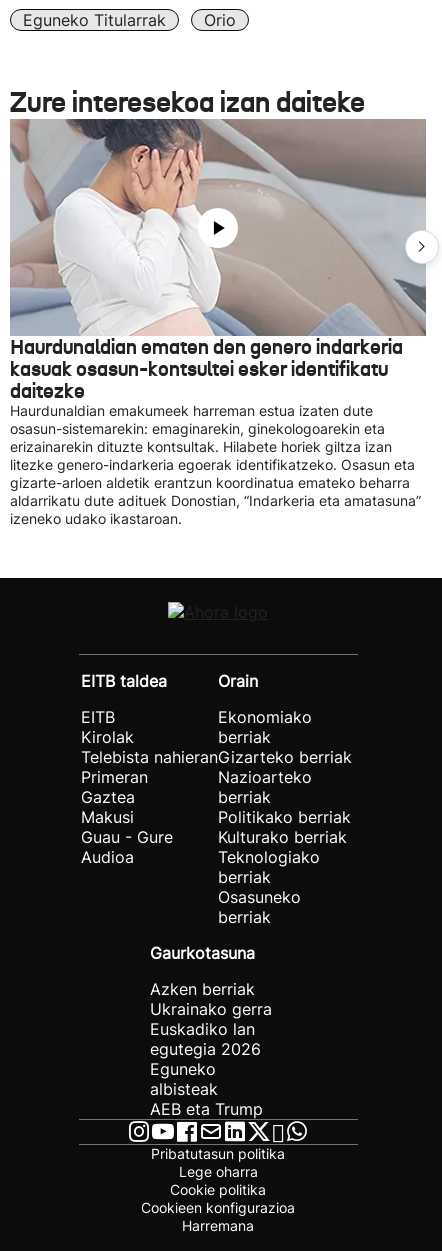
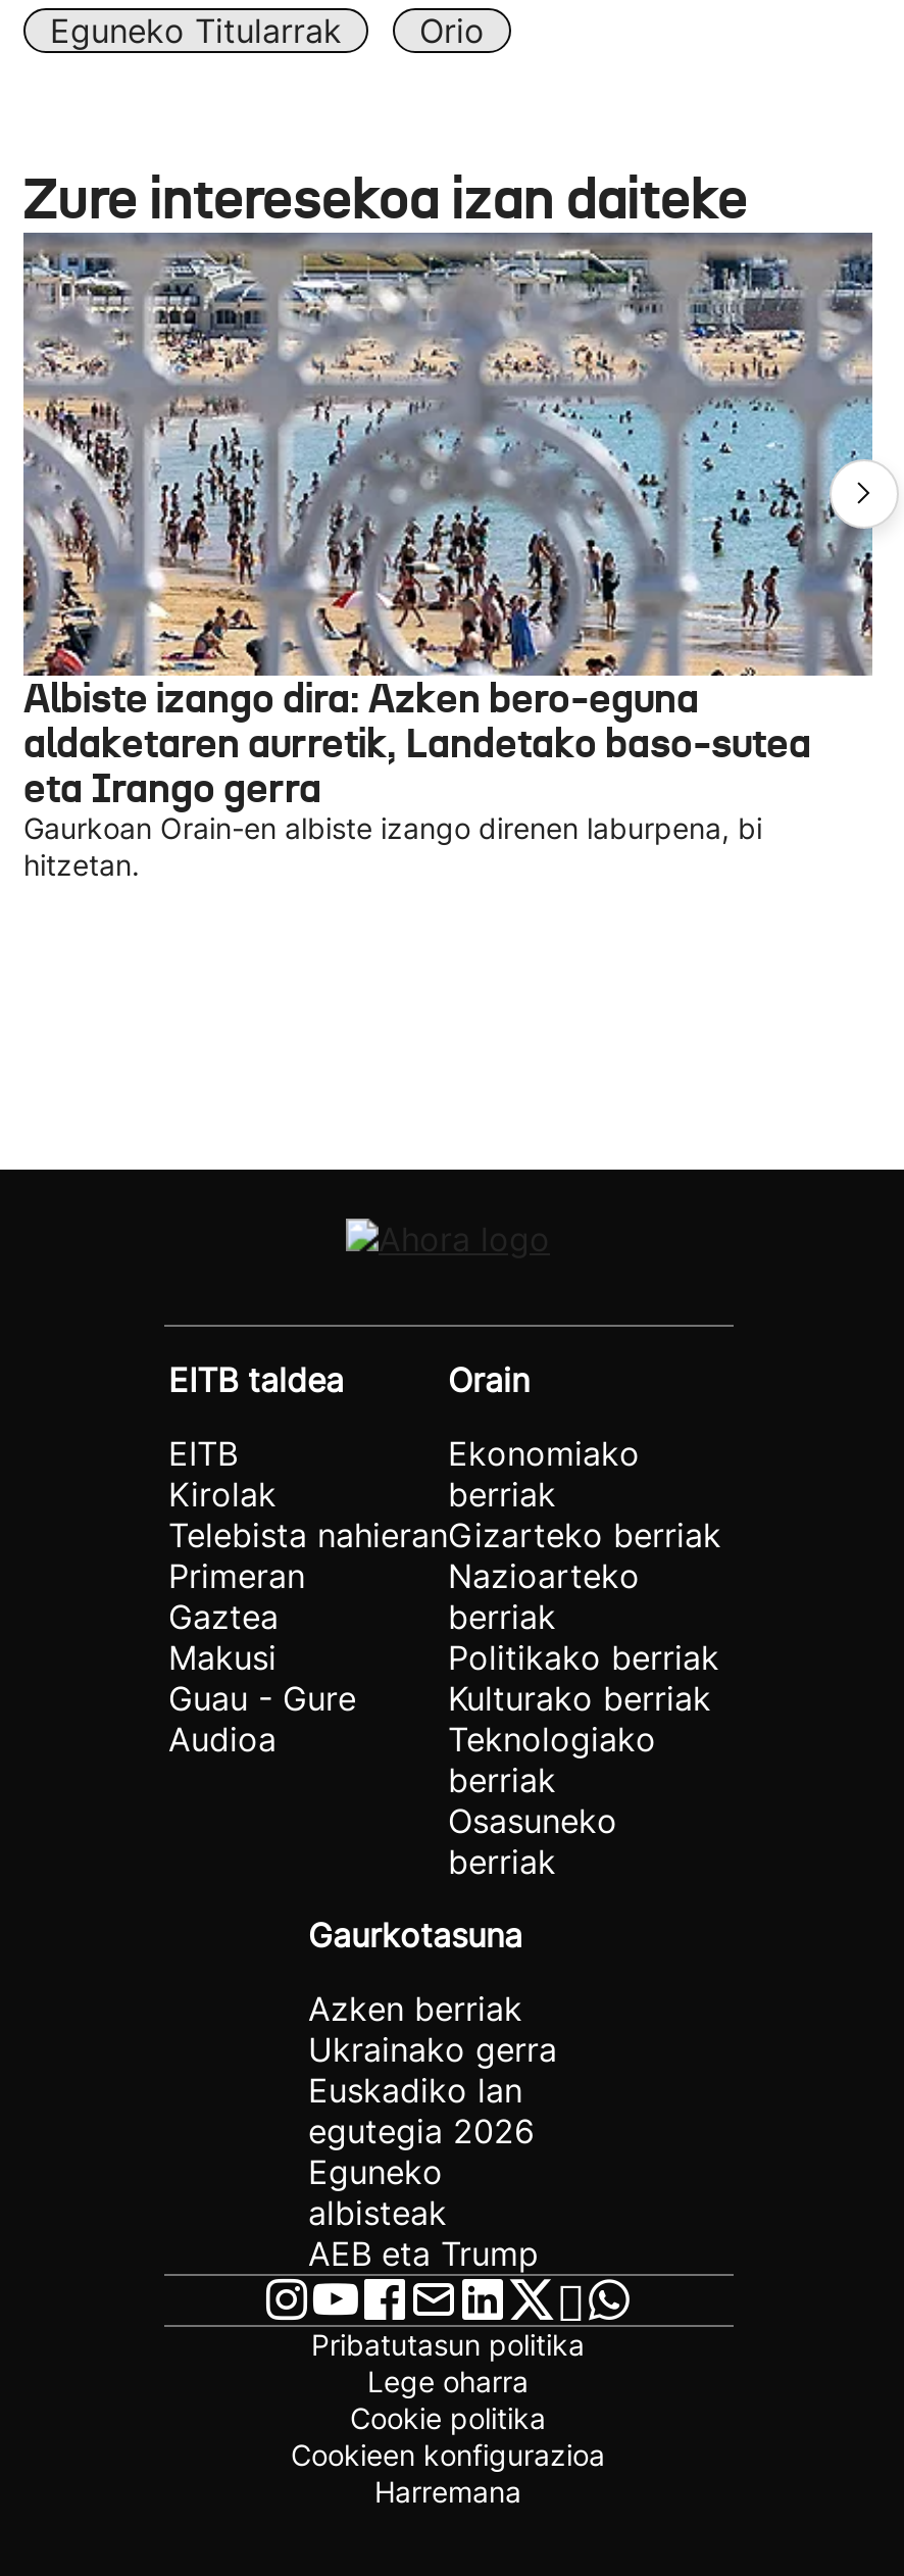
[10,119,426,527] [image] | Haurdunaldian ematen den genero indarkeria | kasuak osasun-kontsultei esker identifikatu | daitezke | Haurdunaldian emakumeek harreman estua izaten dute | osasun-sistemarekin: emaginarekin, ginekologoarekin eta | erizainarekin dituzte kontsultak. Hilabete horiek giltza izan | litezke genero-indarkeria egoerak identifikatzeko. Osasun eta | gizarte-arloen aldetik erantzun koordinatua emateko beharra | aldarrikatu dute adituek Donostian, “Indarkeria eta amatasuna” | izeneko udako ikastaroan. -> [21,233,872,882] [image] | Albiste izango dira: Azken bero-eguna | aldaketaren aurretik, Landetako baso-sutea | eta Irango gerra | Gaurkoan Orain-en albiste izango direnen laburpena, bi | hitzetan.

